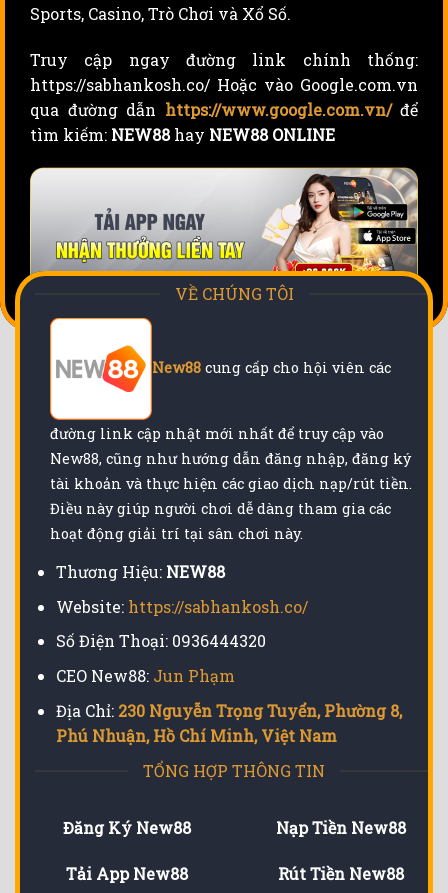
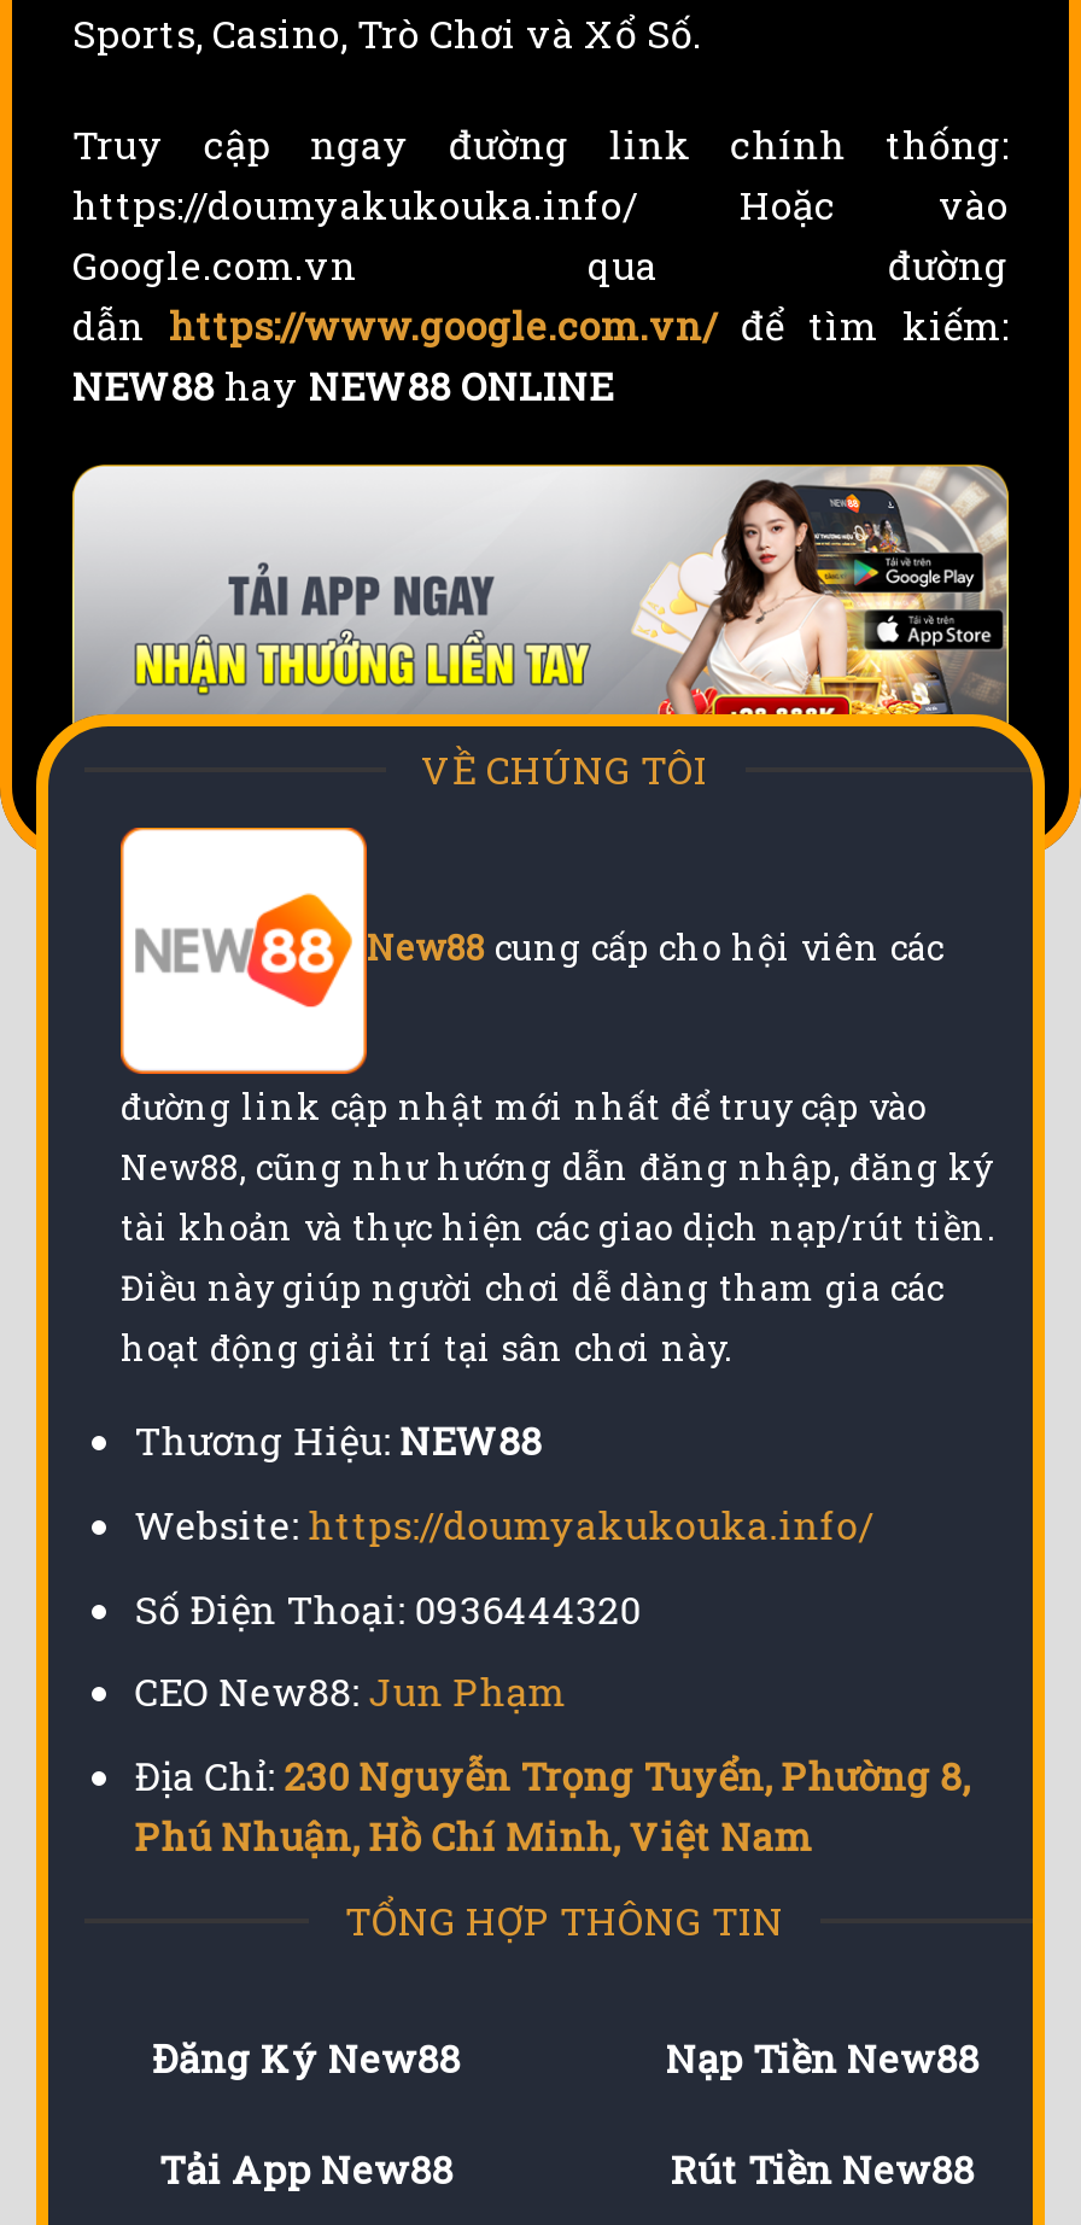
[30,73,418,144] https://sabhankosh.co/ Hoặc vào Google.com.vn | qua đường dẫn https://www.google.com.vn/ để | tìm kiếm: NEW88 hay NEW88 ONLINE -> [72,177,1009,409] https://doumyakukouka.info/ Hoặc vào | Google.com.vn qua đường | dẫn https://www.google.com.vn/ để tìm kiếm: | NEW88 hay NEW88 ONLINE
[56,596,308,617] Website: https://sabhankosh.co/ -> [135,1498,873,1549] Website: https://doumyakukouka.info/

